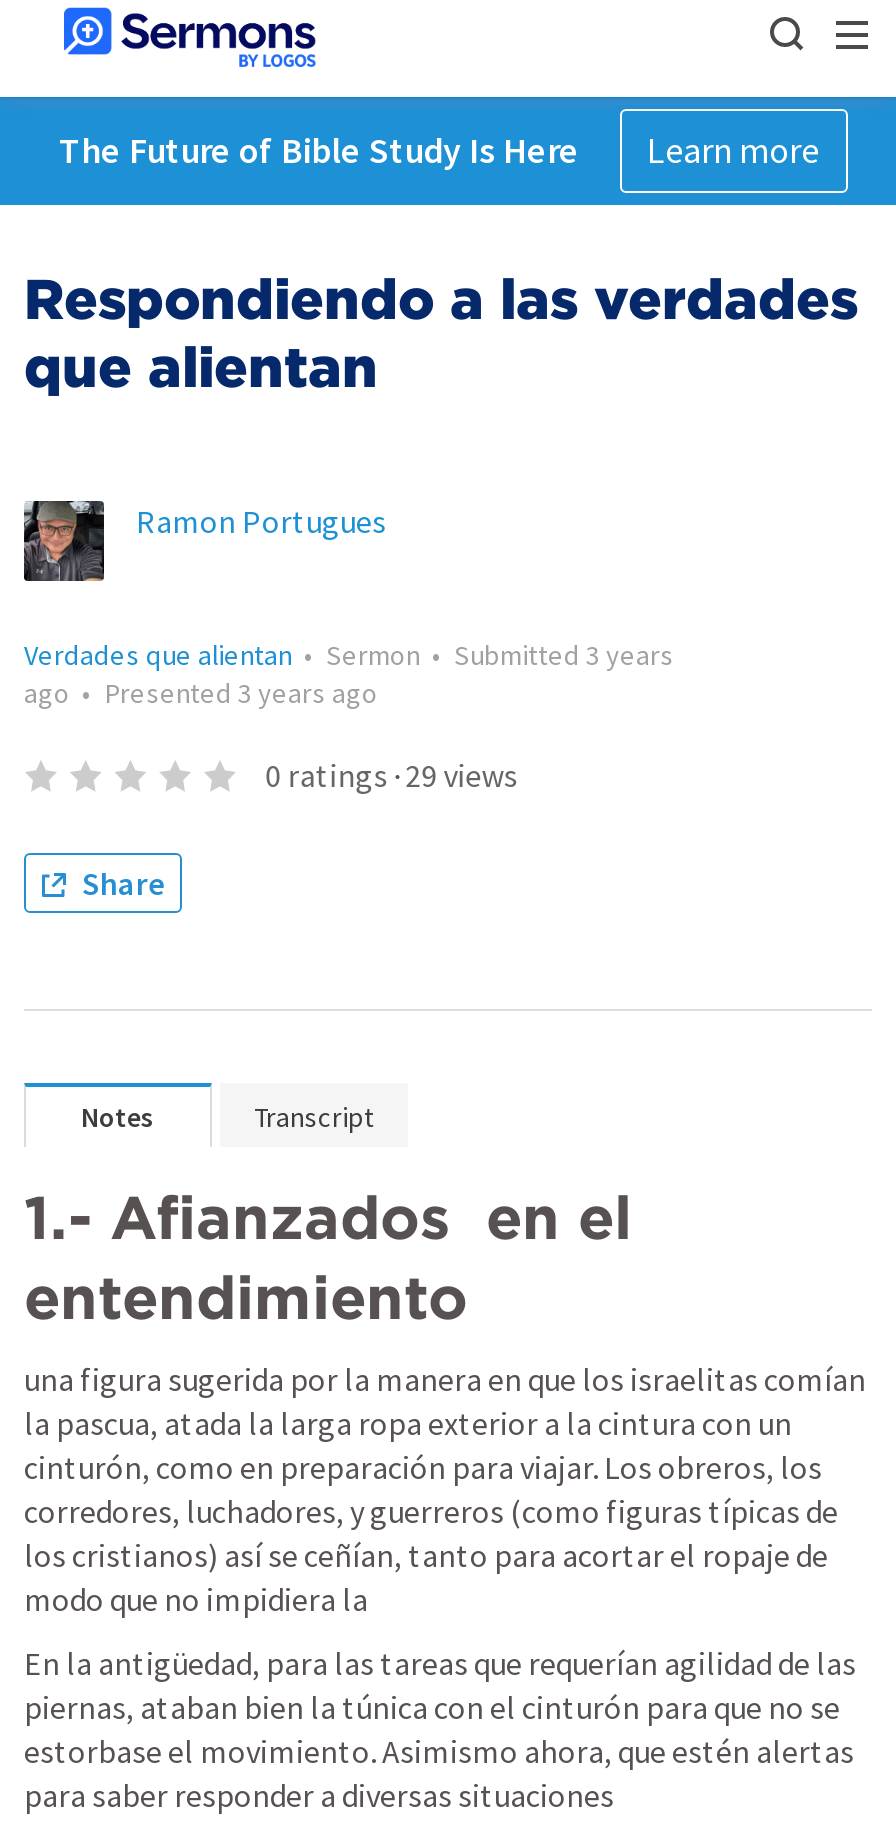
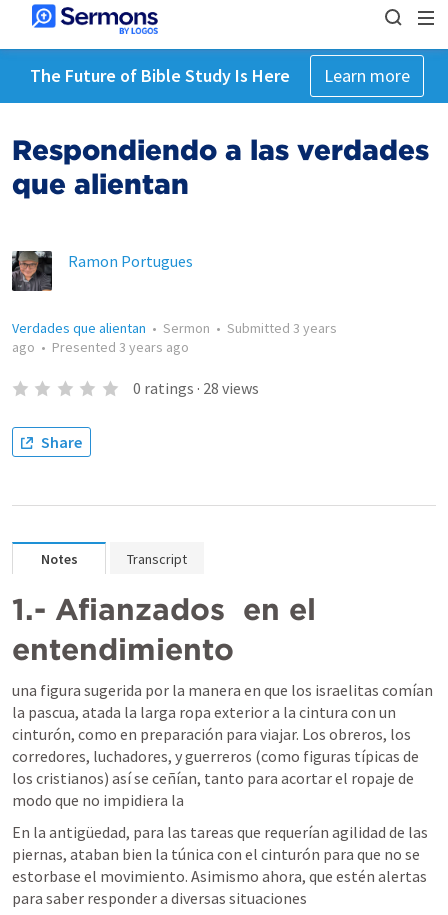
[265,755,517,795] 0 ratings · 29 views -> [133,378,259,398] 0 ratings · 28 views

